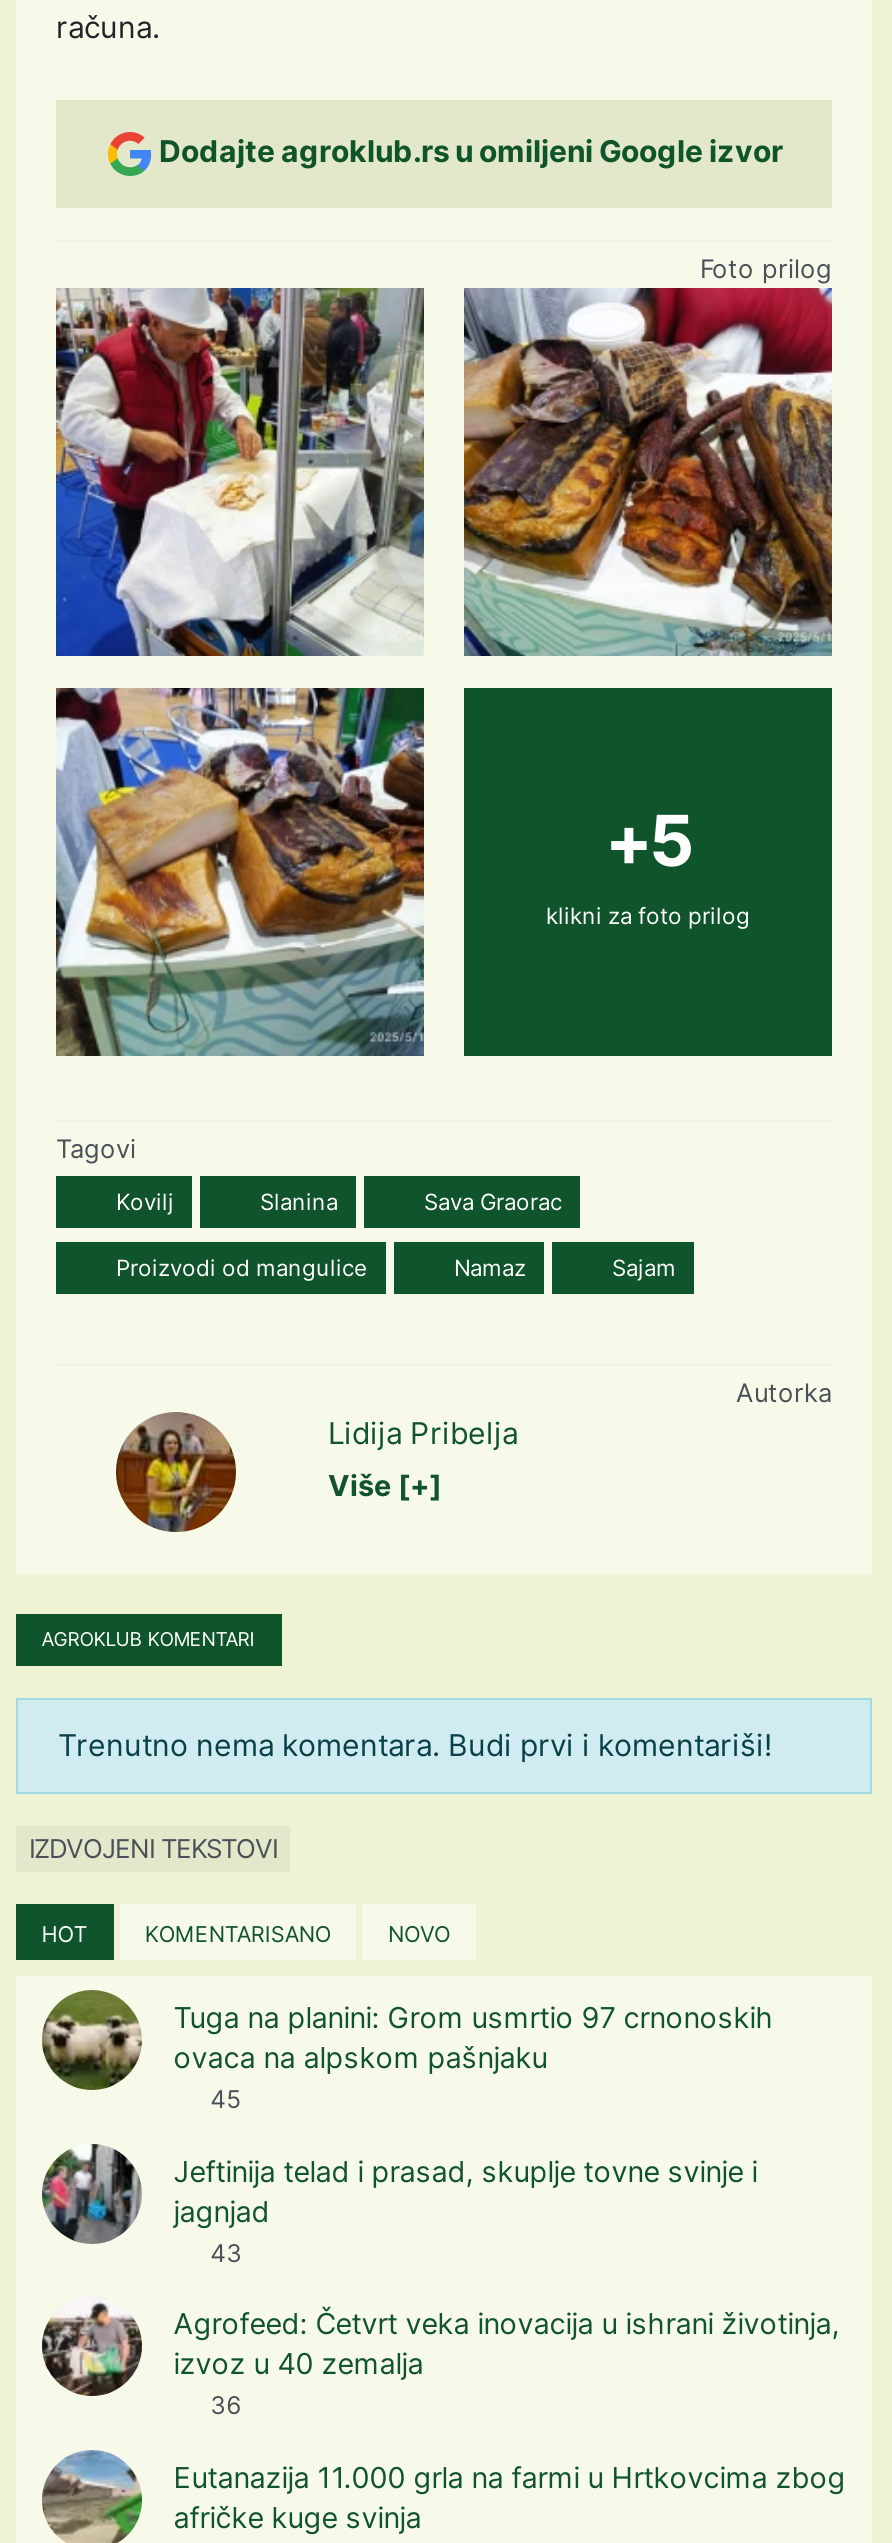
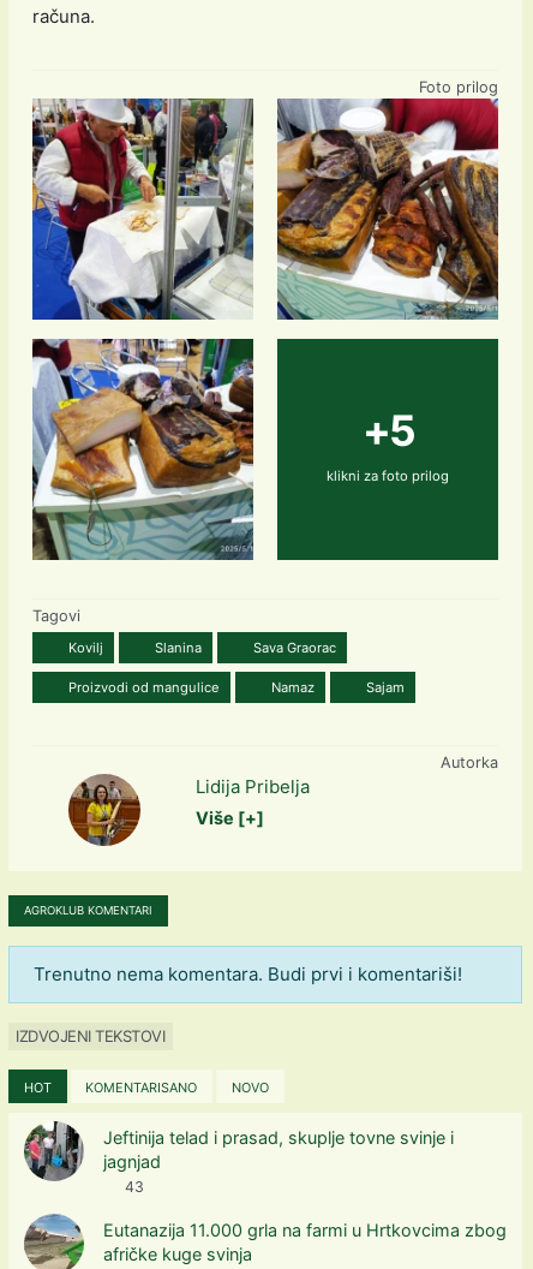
[159,131,783,169] Dodajte agroklub.rs u omiljeni Google izvor -> none
[42,1990,774,2114] [image] | Tuga na planini: Grom usmrtio 97 crnonoskih | ovaca na alpskom pašnjaku | 45 -> none
[44,2298,840,2421] [image] | Agrofeed: Četvrt veka inovacija u ishrani životinja, | izvoz u 40 zemalja | 36 -> none

